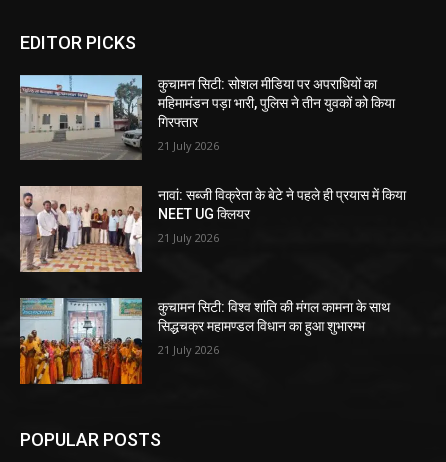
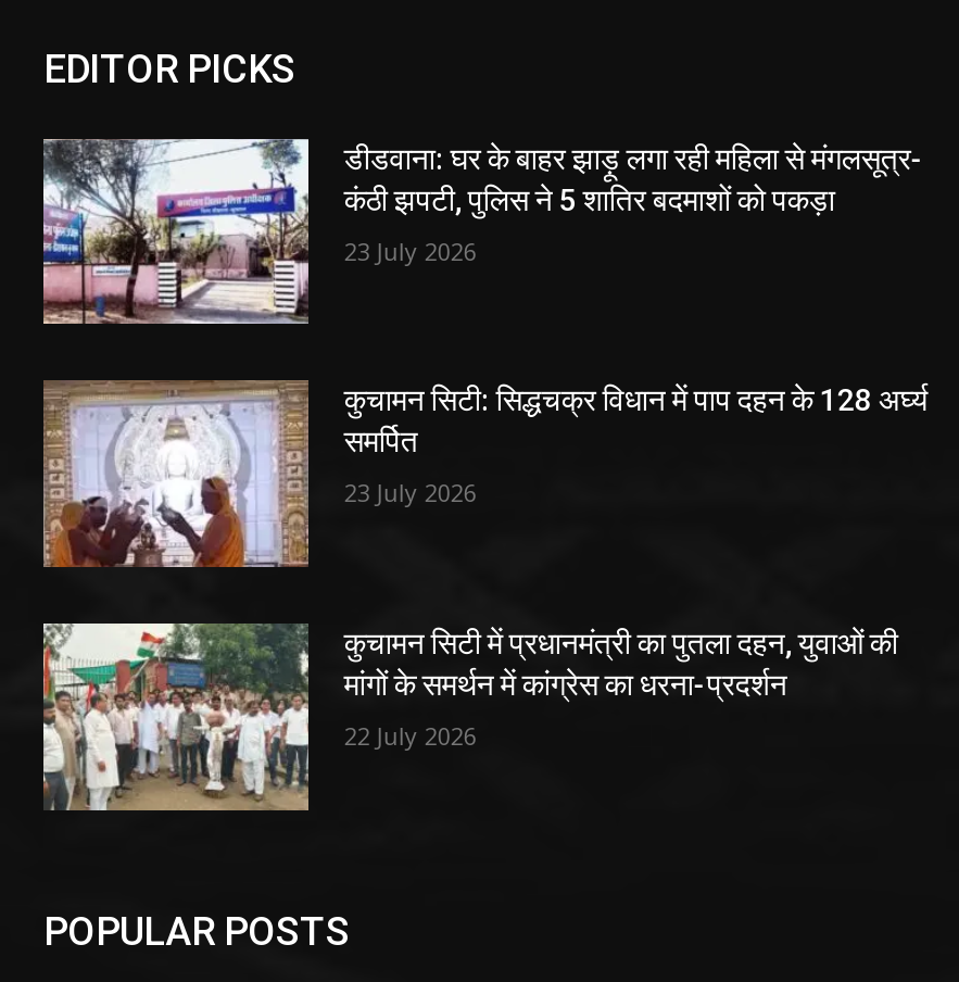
[19,74,395,160] [image] | कुचामन सिटी: सोशल मीडिया पर अपराधियों का | महिमामंडन पड़ा भारी, पुलिस ने तीन युवकों को किया | गिरफ्तार -> [43,137,924,324] [image] | डीडवाना: घर के बाहर झाड़ू लगा रही महिला से मंगलसूत्र- | कंठी झपटी, पुलिस ने 5 शातिर बदमाशों को पकड़ा
[158,138,219,153] 21 July 2026 -> [344,234,477,267] 23 July 2026
[19,186,406,273] [image] | नावां: सब्जी विक्रेता के बेटे ने पहले ही प्रयास में किया | NEET UG क्लियर -> [43,380,928,569] [image] | कुचामन सिटी: सिद्धचक्र विधान में पाप दहन के 128 अर्घ्य | समर्पित
[158,230,219,245] 21 July 2026 -> [344,477,477,509] 23 July 2026
[19,297,390,385] [image] | कुचामन सिटी: विश्व शांति की मंगल कामना के साथ | सिद्धचक्र महामण्डल विधान का हुआ शुभारम्भ -> [41,621,898,813] [image] | कुचामन सिटी में प्रधानमंत्री का पुतला दहन, युवाओं की | मांगों के समर्थन में कांग्रेस का धरना-प्रदर्शन
[158,342,219,357] 21 July 2026 -> [344,719,477,752] 22 July 2026

